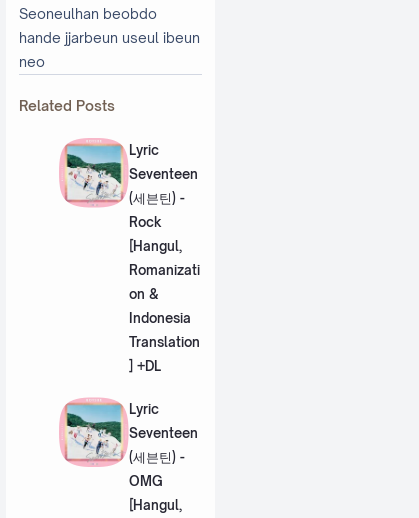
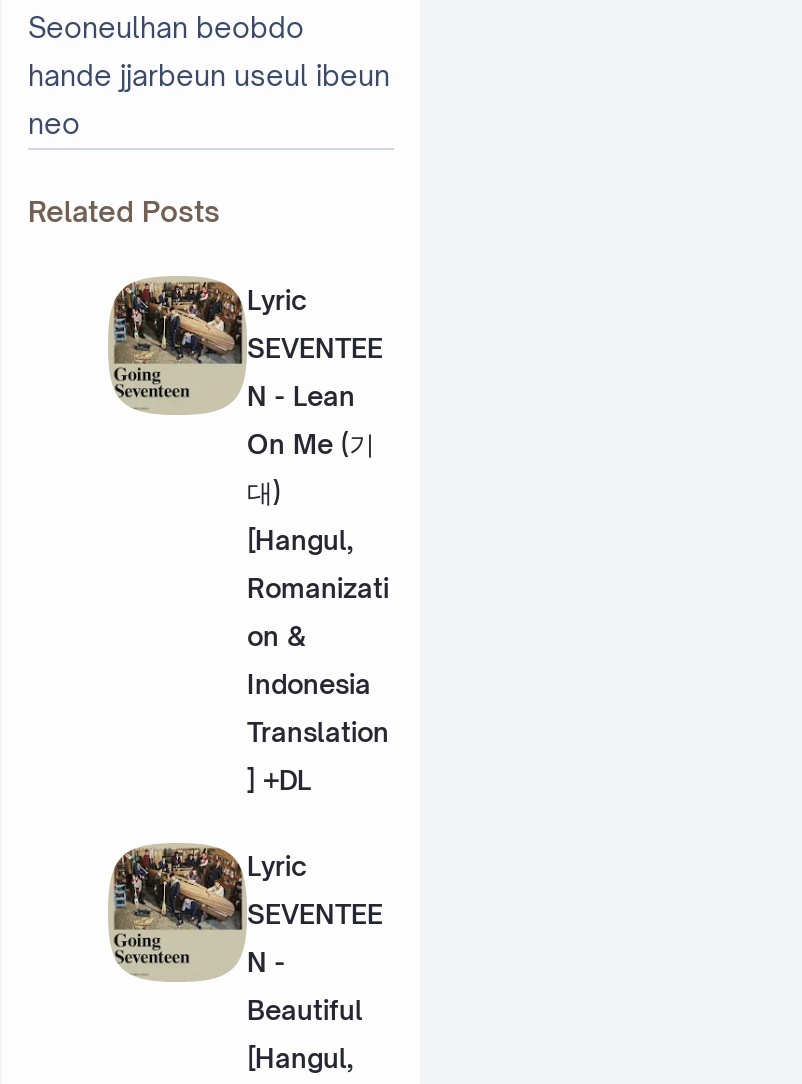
[59,138,197,230] [image] | Seventeen | (세븐틴) - | Rock -> [108,276,383,508] [image] | SEVENTEE | N - Lean | On Me (기 | 대)
[59,397,197,467] [image] | Seventeen -> [108,844,383,982] [image] | SEVENTEE
[128,449,184,465] (세븐틴) - -> [247,947,285,979] N -
[128,473,162,489] OMG -> [247,995,363,1027] Beautiful

